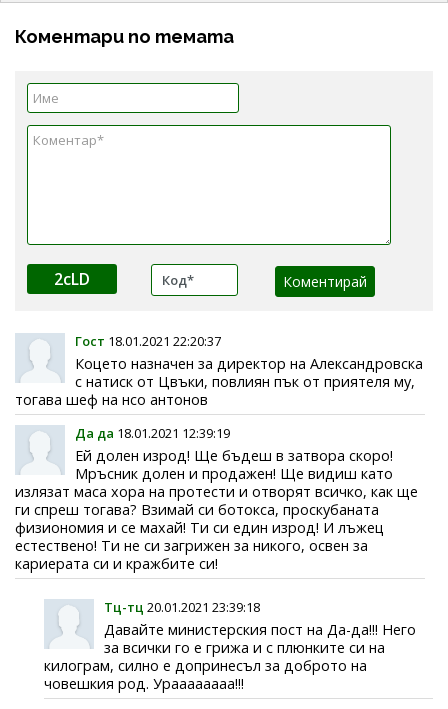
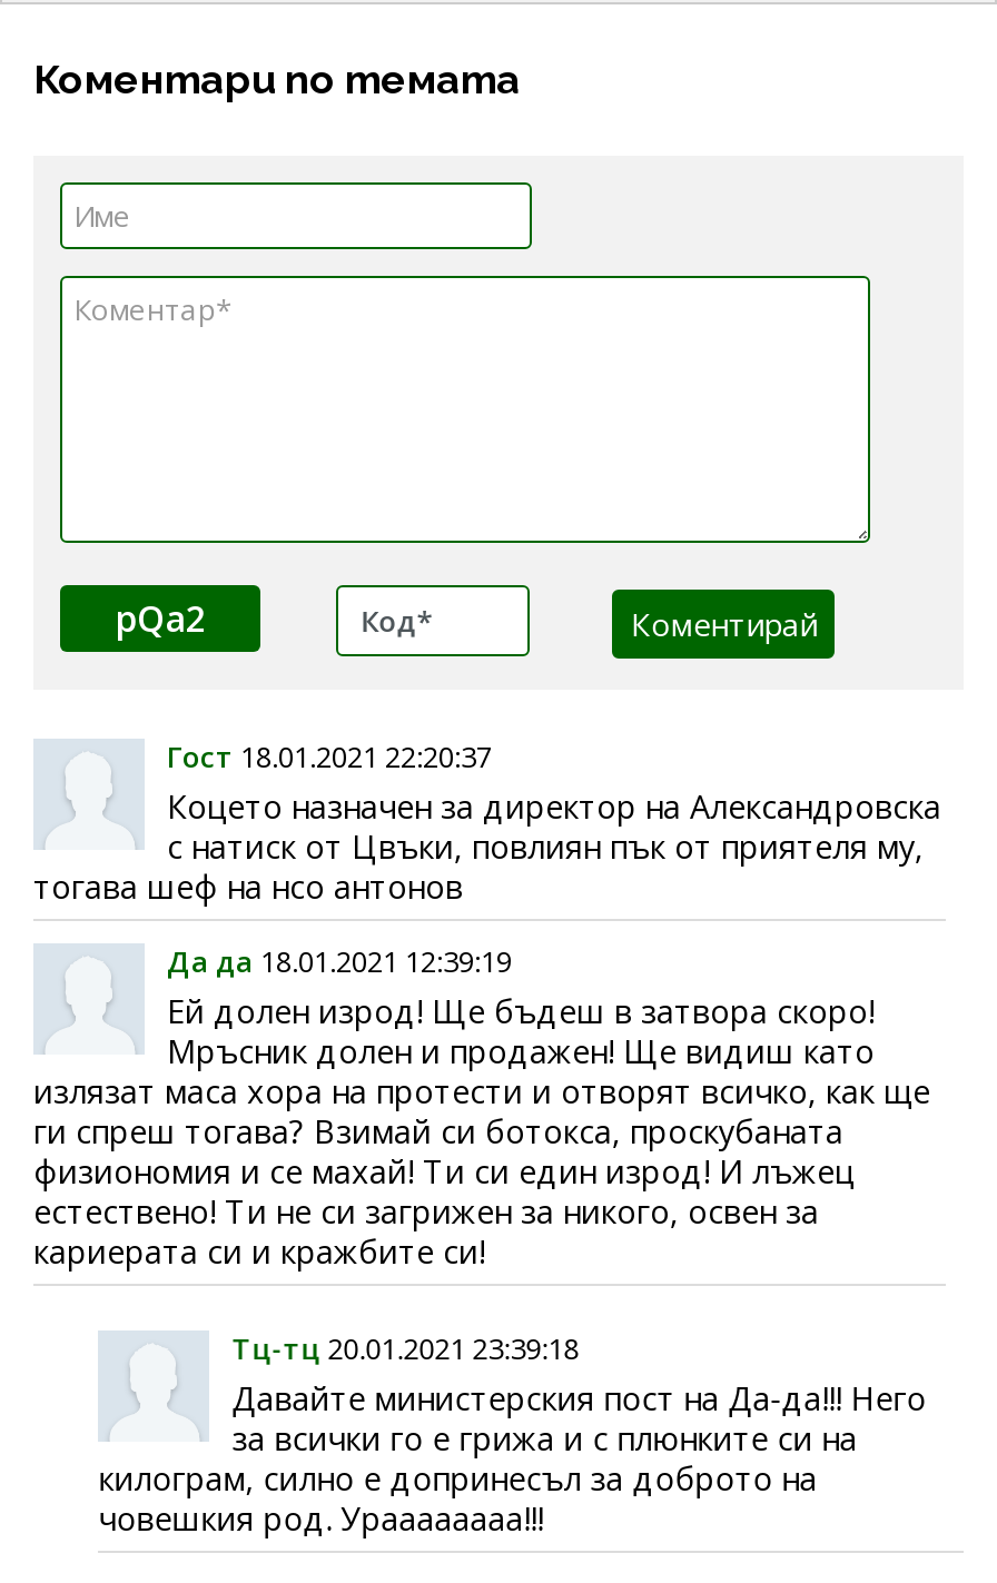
[54,268,90,290] 2cLD -> [115,593,206,642] pQa2

